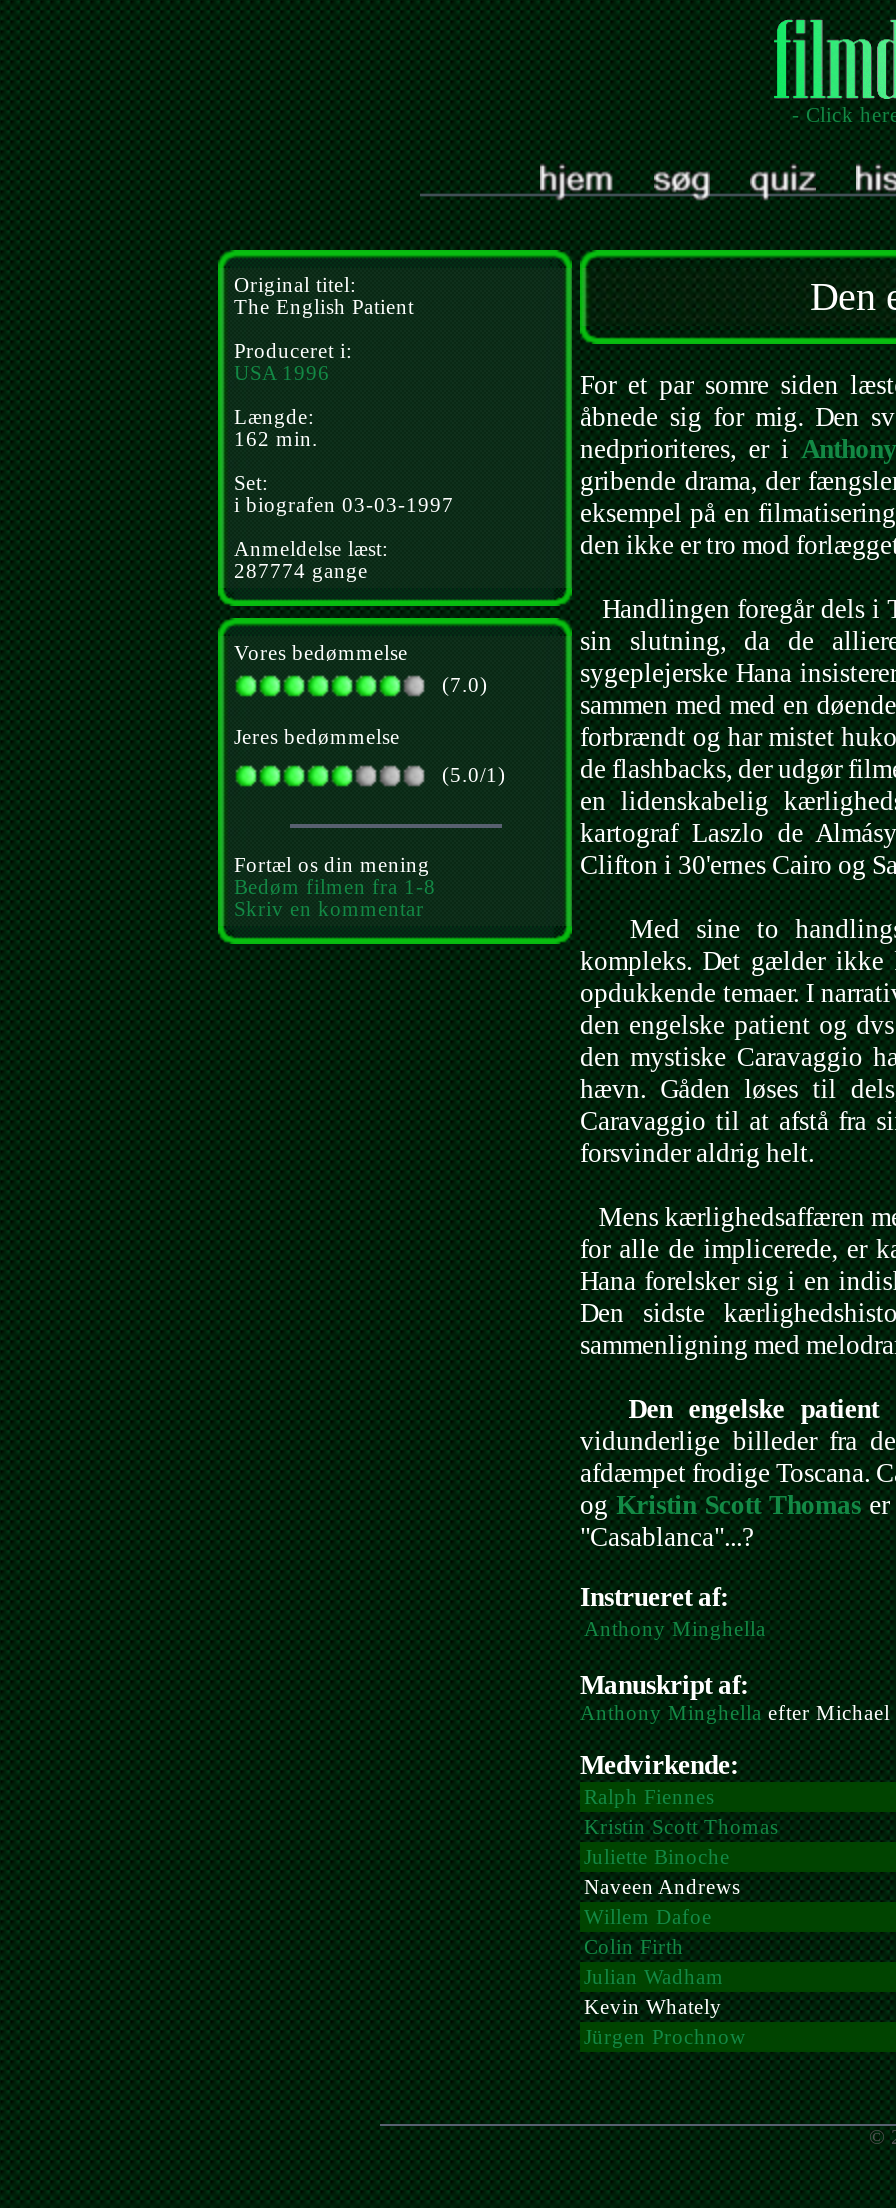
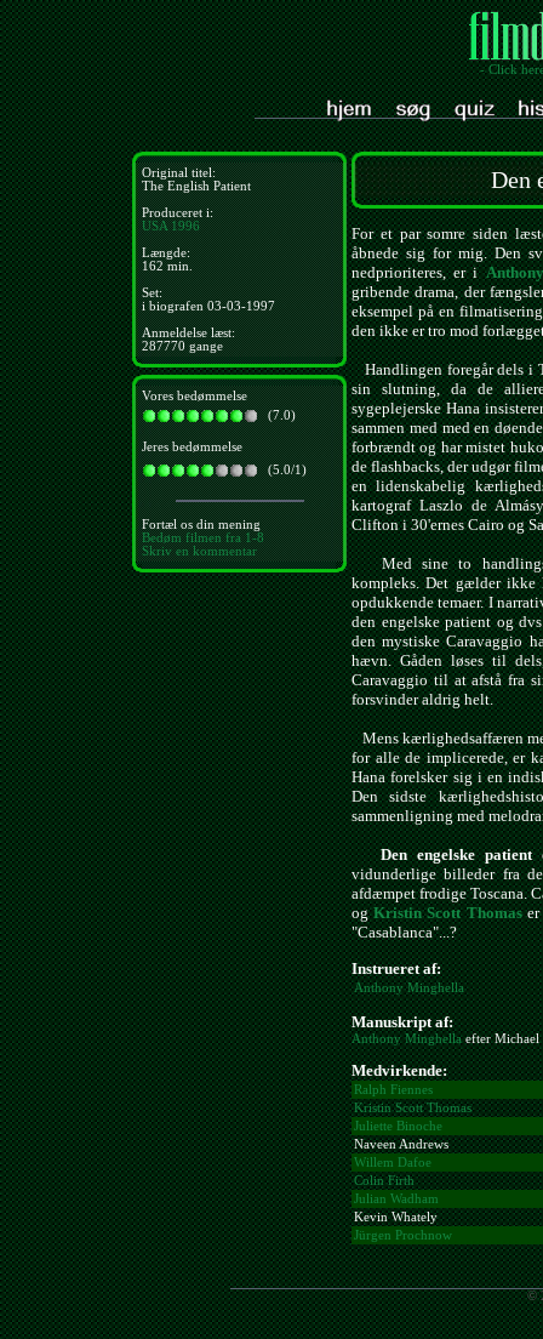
[234,560,368,582] 287774 gange -> [142,340,223,353] 287770 gange

